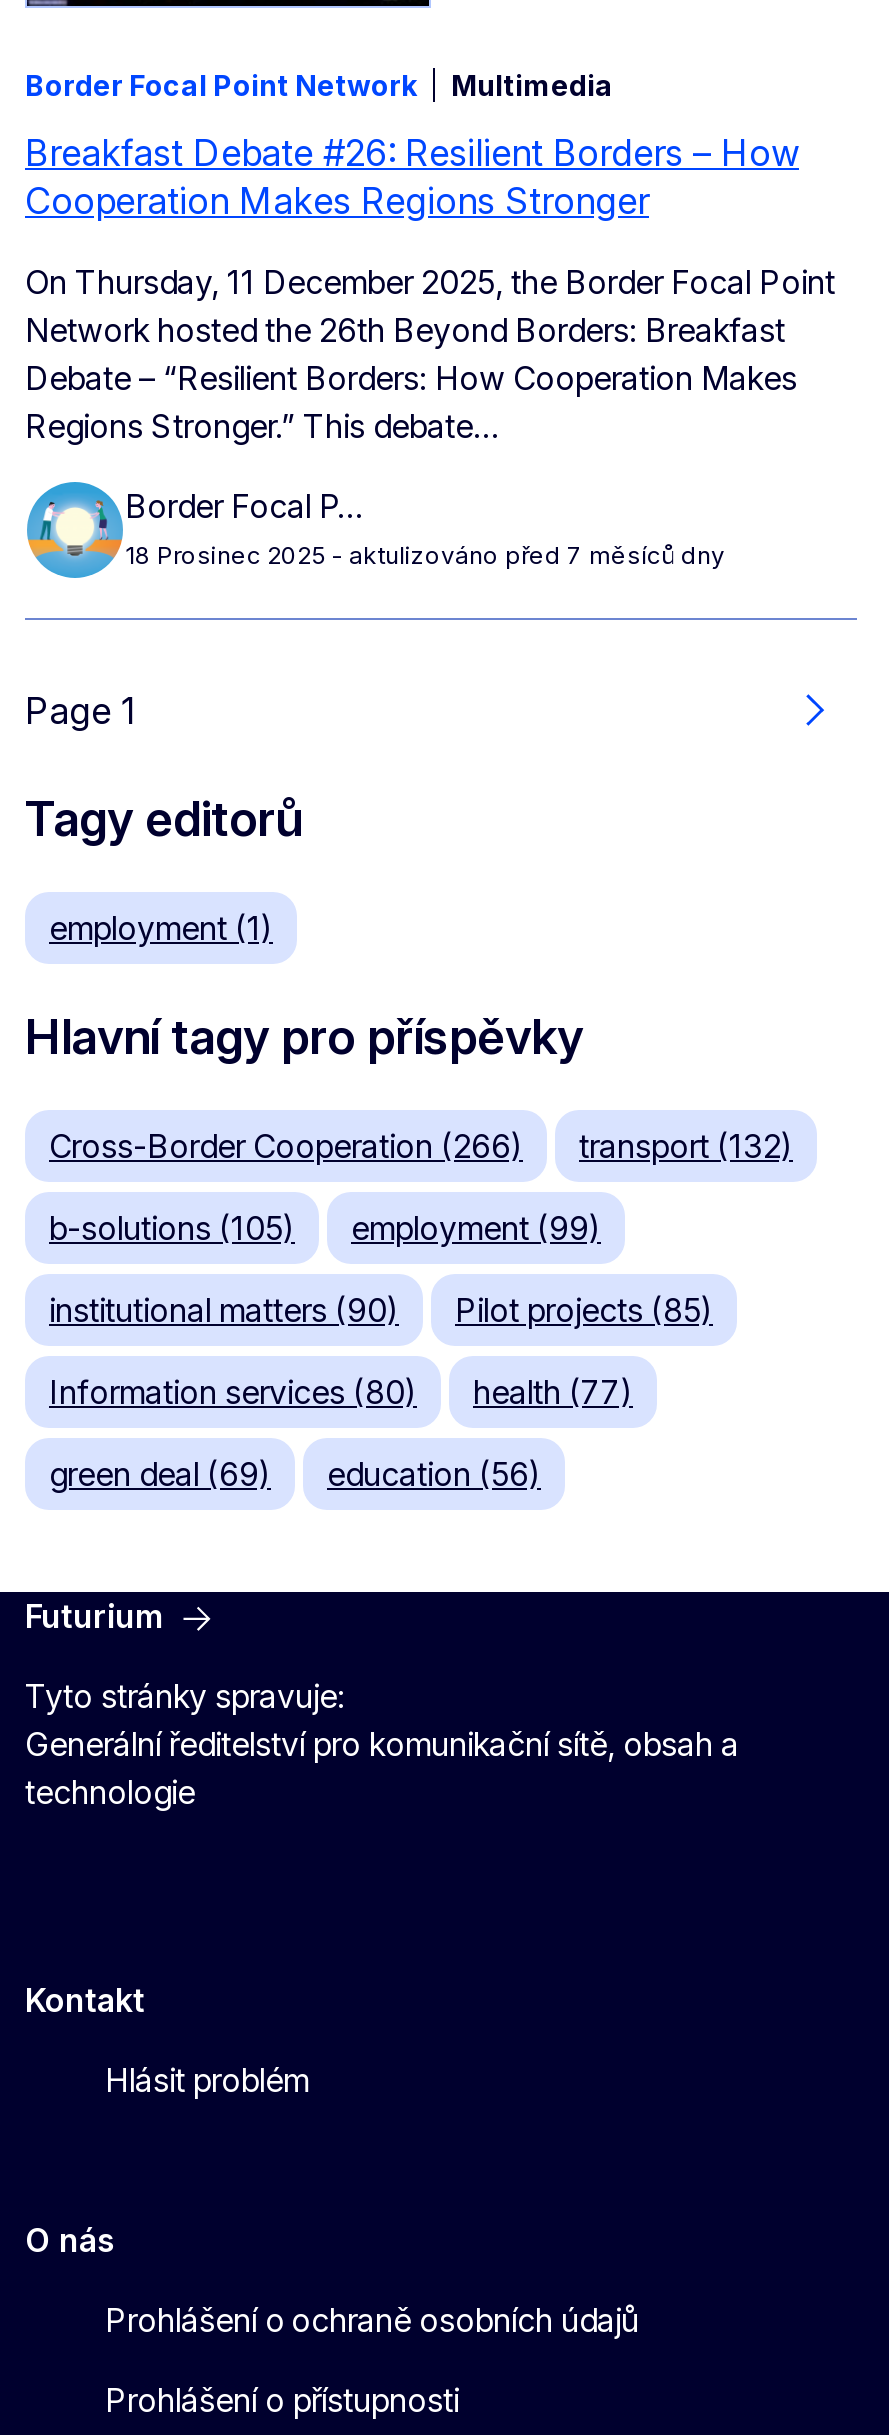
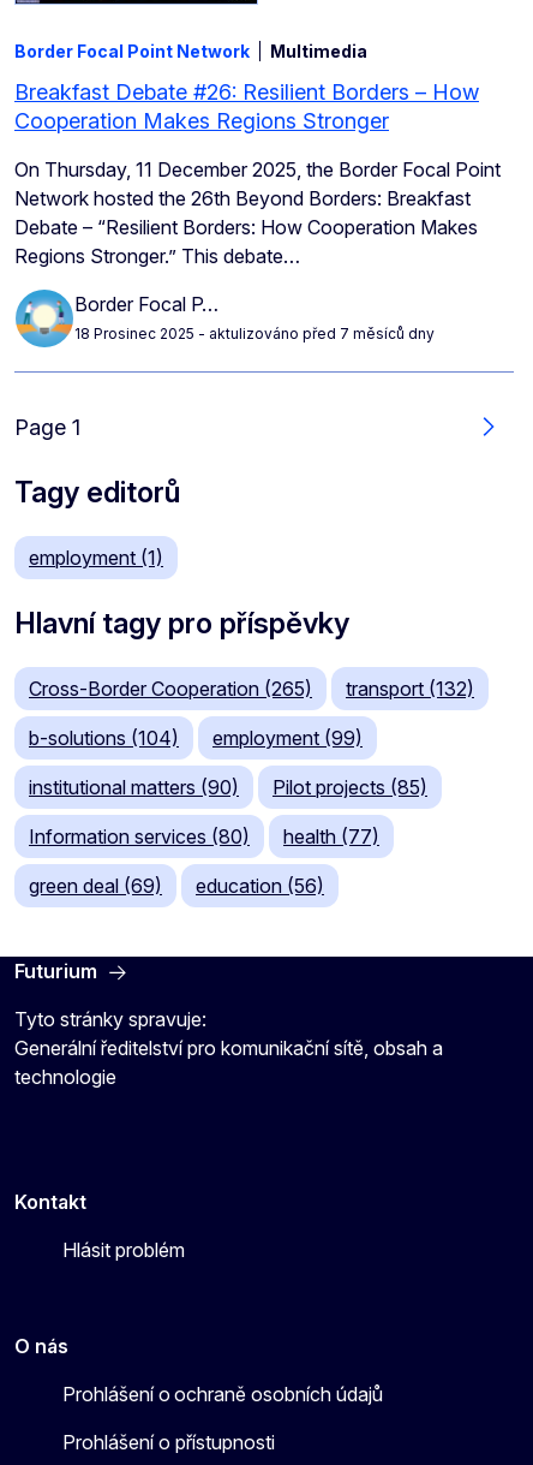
[49,1126,523,1166] Cross-Border Cooperation (266) -> [29,677,312,701] Cross-Border Cooperation (265)
[49,1208,601,1248] b-solutions (105) employment (99) -> [29,726,363,750] b-solutions (104) employment (99)

